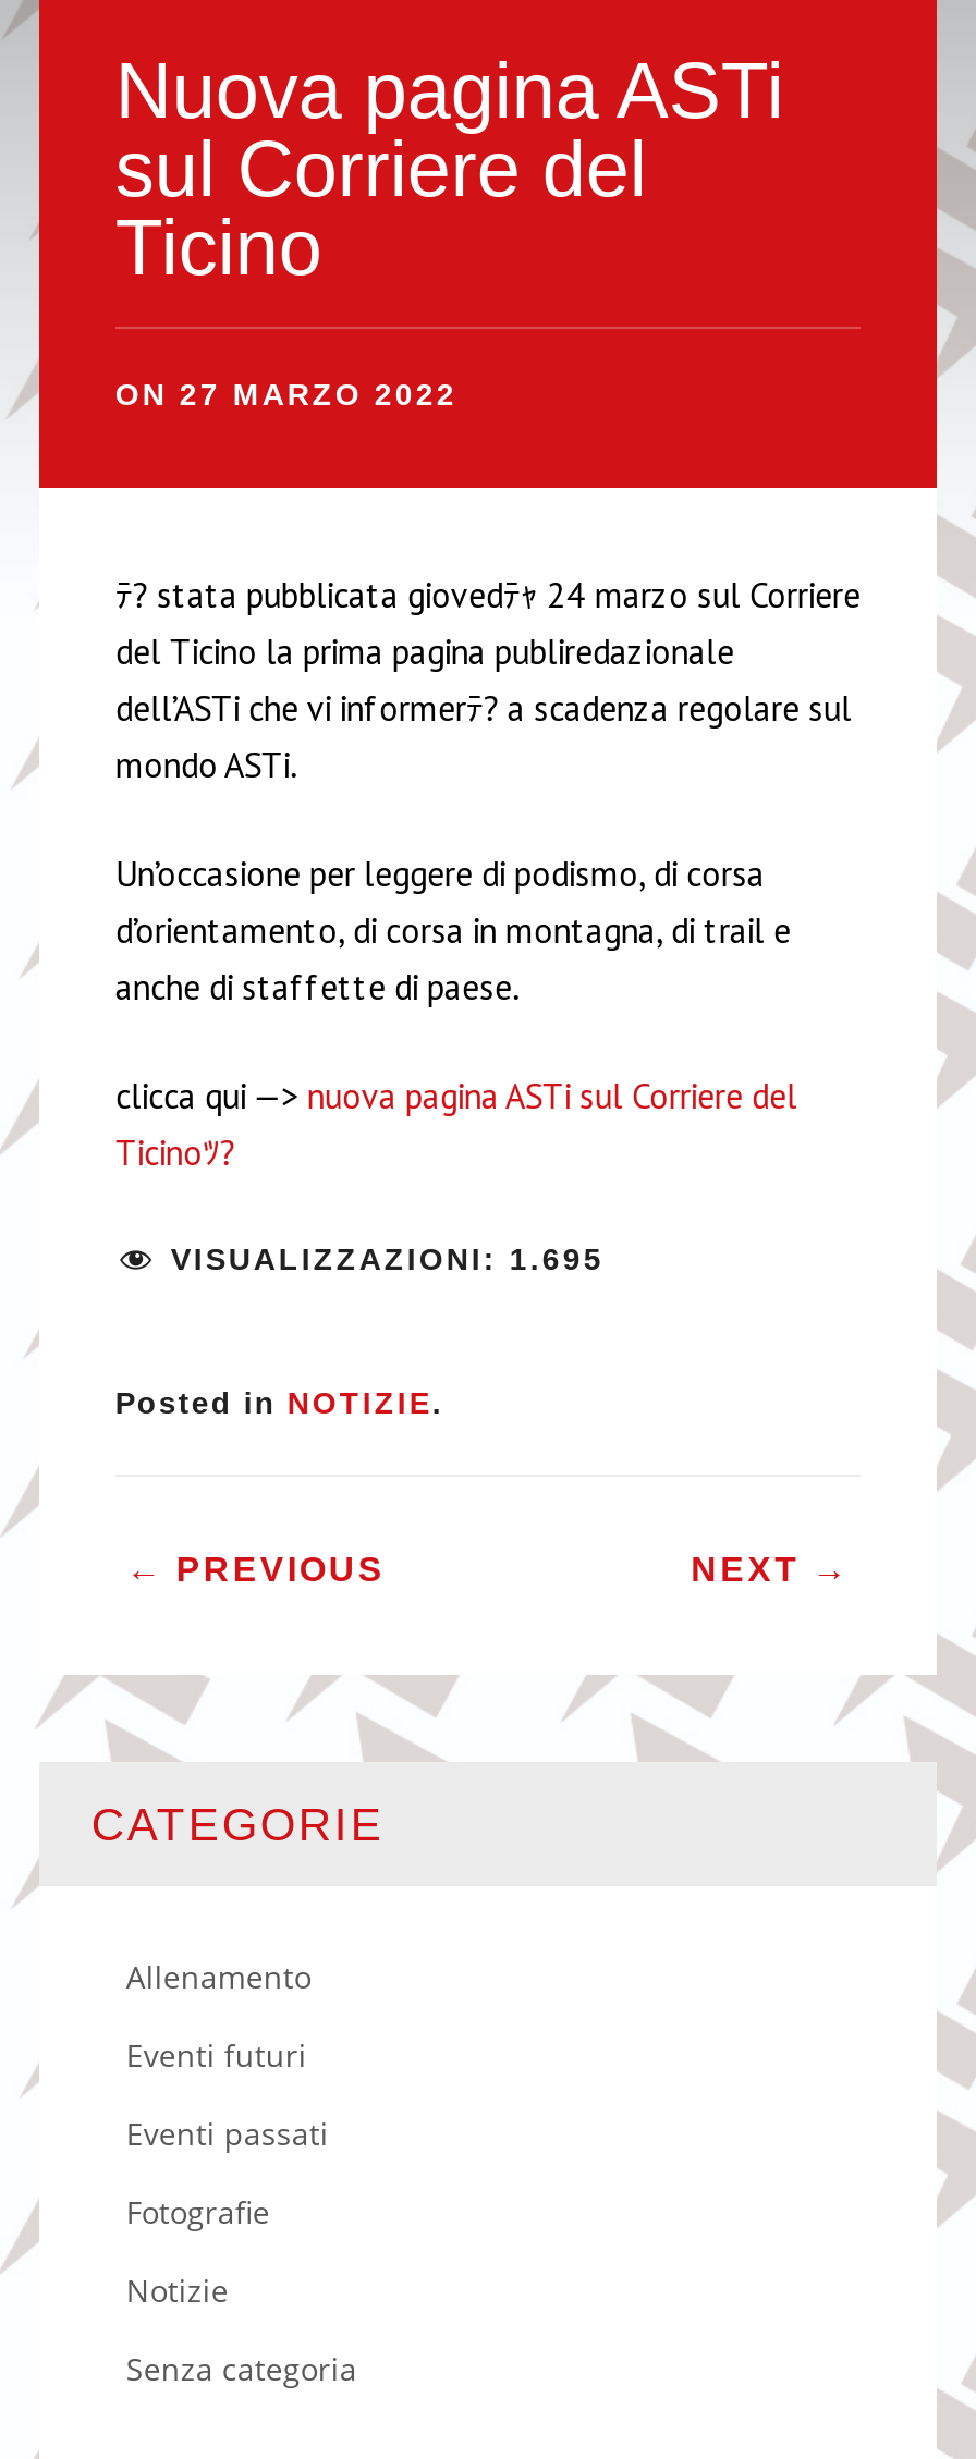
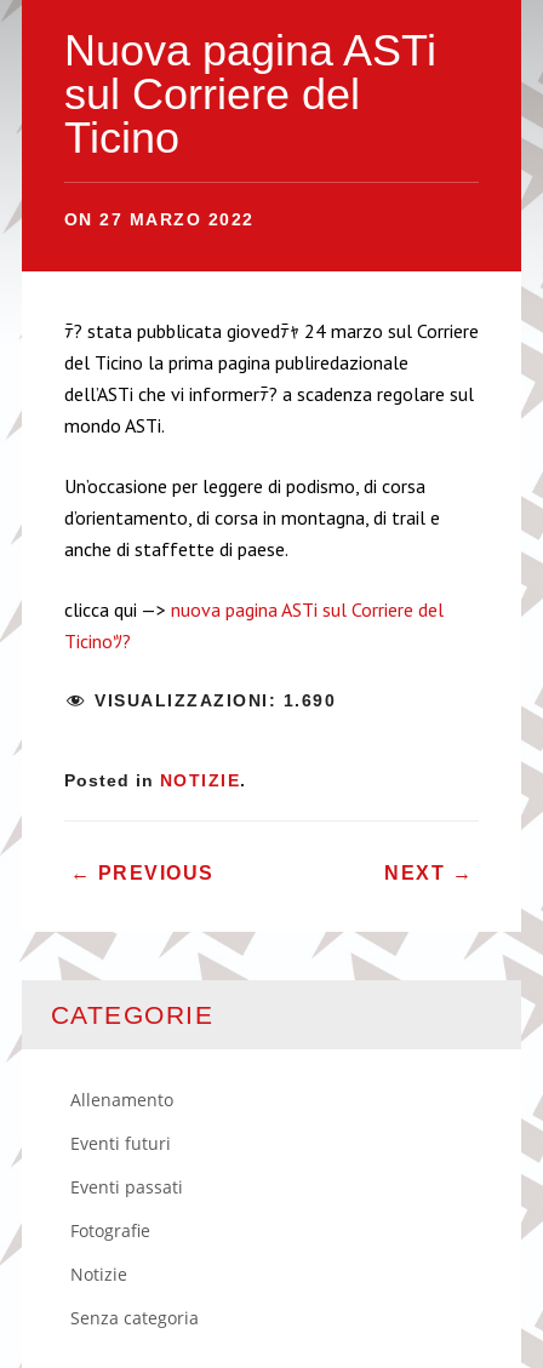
[171,1242,604,1277] VISUALIZZAZIONI: 1.695 -> [95,691,336,710] VISUALIZZAZIONI: 1.690

